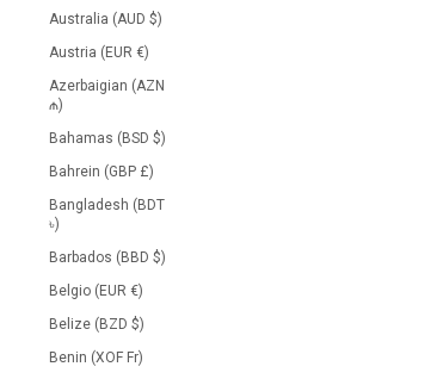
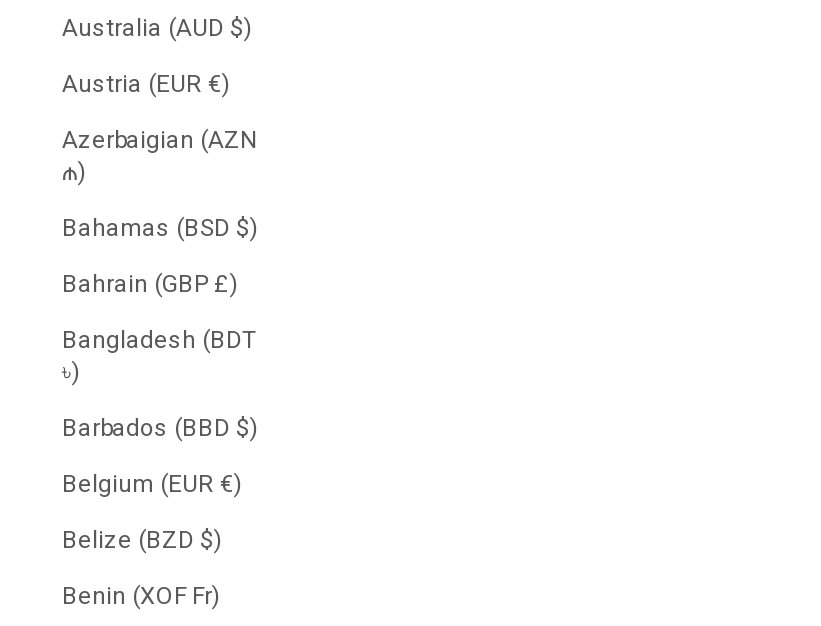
[49,163,154,180] Bahrein (GBP £) -> [62,270,238,298] Bahrain (GBP £)
[49,282,143,299] Belgio (EUR €) -> [62,470,242,498] Belgium (EUR €)

